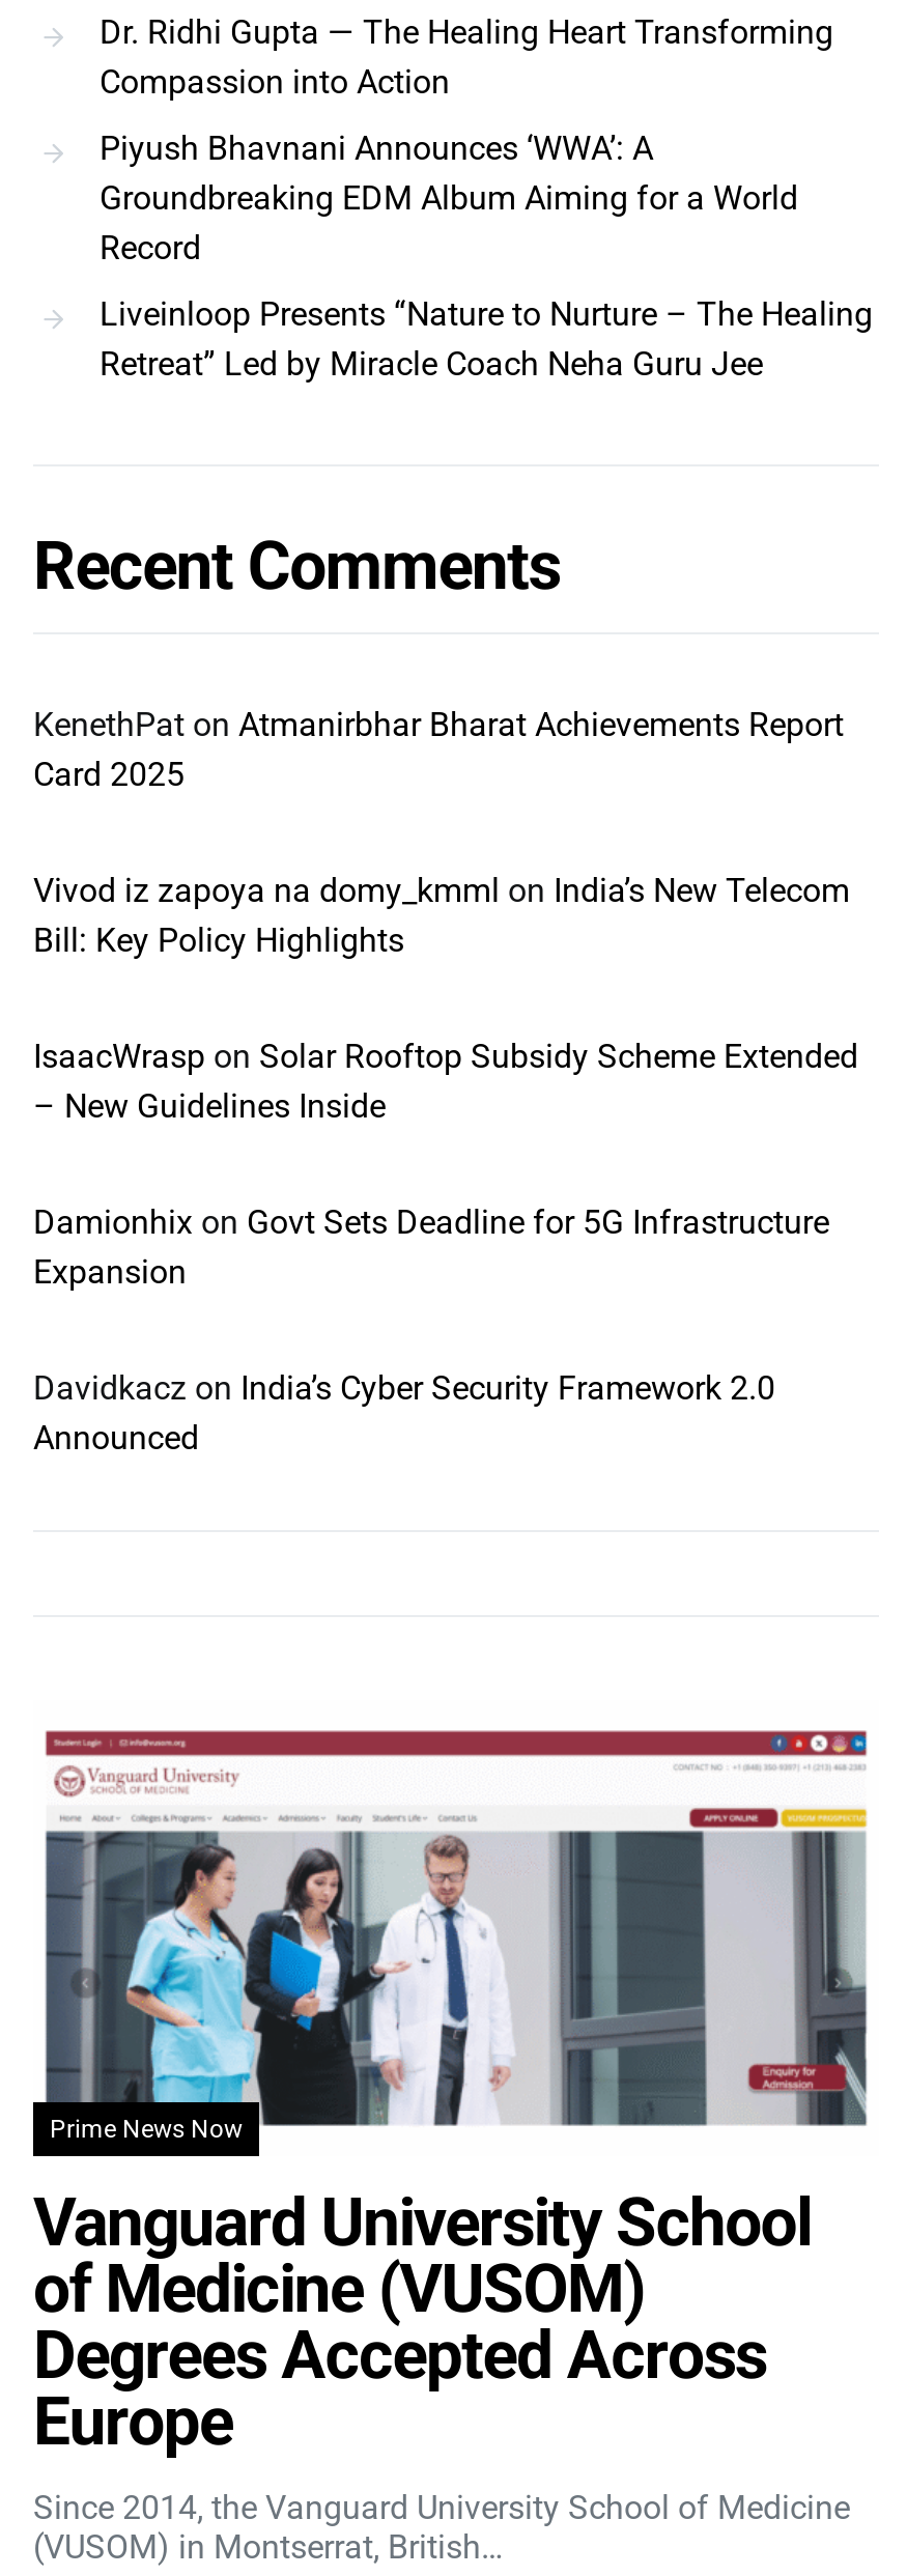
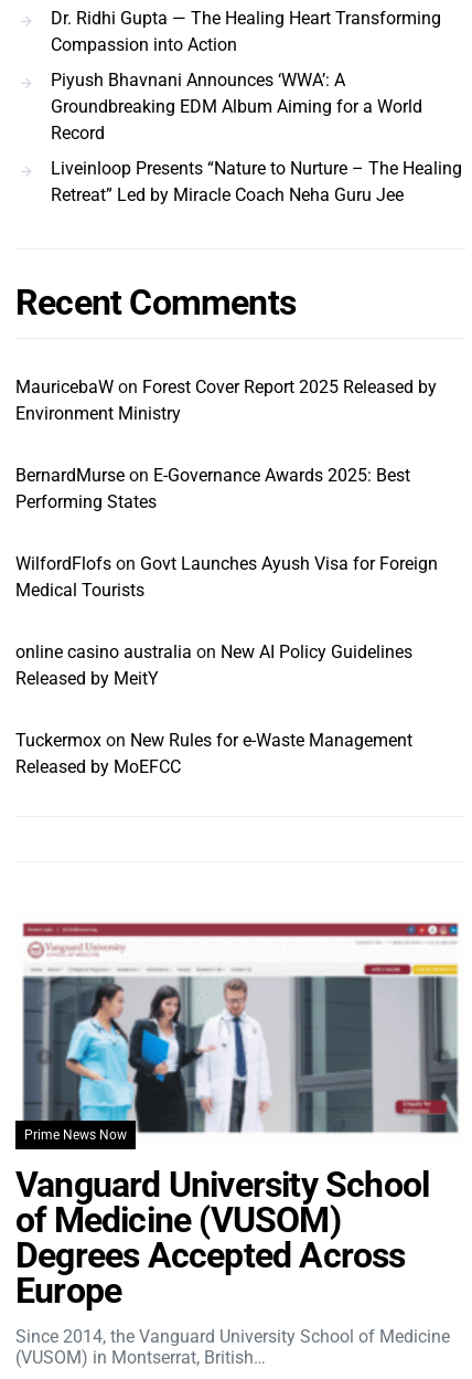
[33,705,844,794] KenethPat on Atmanirbhar Bharat Achievements Report | Card 2025 -> [15,376,437,424] MauricebaW on Forest Cover Report 2025 Released by | Environment Ministry
[33,871,850,960] Vivod iz zapoya na domy_kmml on India’s New Telecom | Bill: Key Policy Highlights -> [15,465,410,512] BernardMurse on E-Governance Awards 2025: Best | Performing States
[33,1037,858,1126] IsaacWrasp on Solar Rooftop Subsidy Scheme Extended | – New Guidelines Inside -> [15,553,438,601] WilfordFlofs on Govt Launches Ayush Visa for Foreign | Medical Tourists
[33,1202,829,1292] Damionhix on Govt Sets Deadline for 5G Infrastructure | Expansion -> [15,641,412,689] online casino australia on New AI Policy Guidelines | Released by MeitY
[33,1368,775,1457] Davidkacz on India’s Cyber Security Framework 2.0 | Announced -> [15,730,412,777] Tuckermox on New Rules for e-Waste Management | Released by MoEFCC

